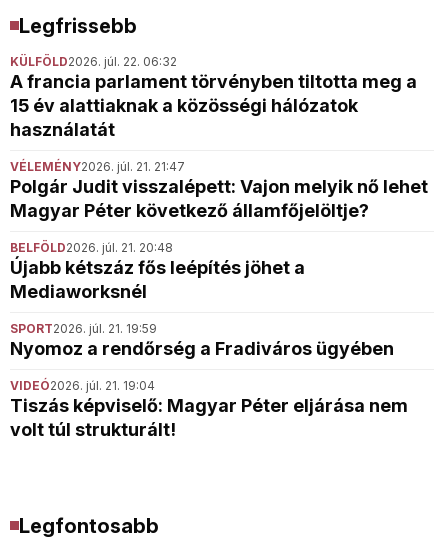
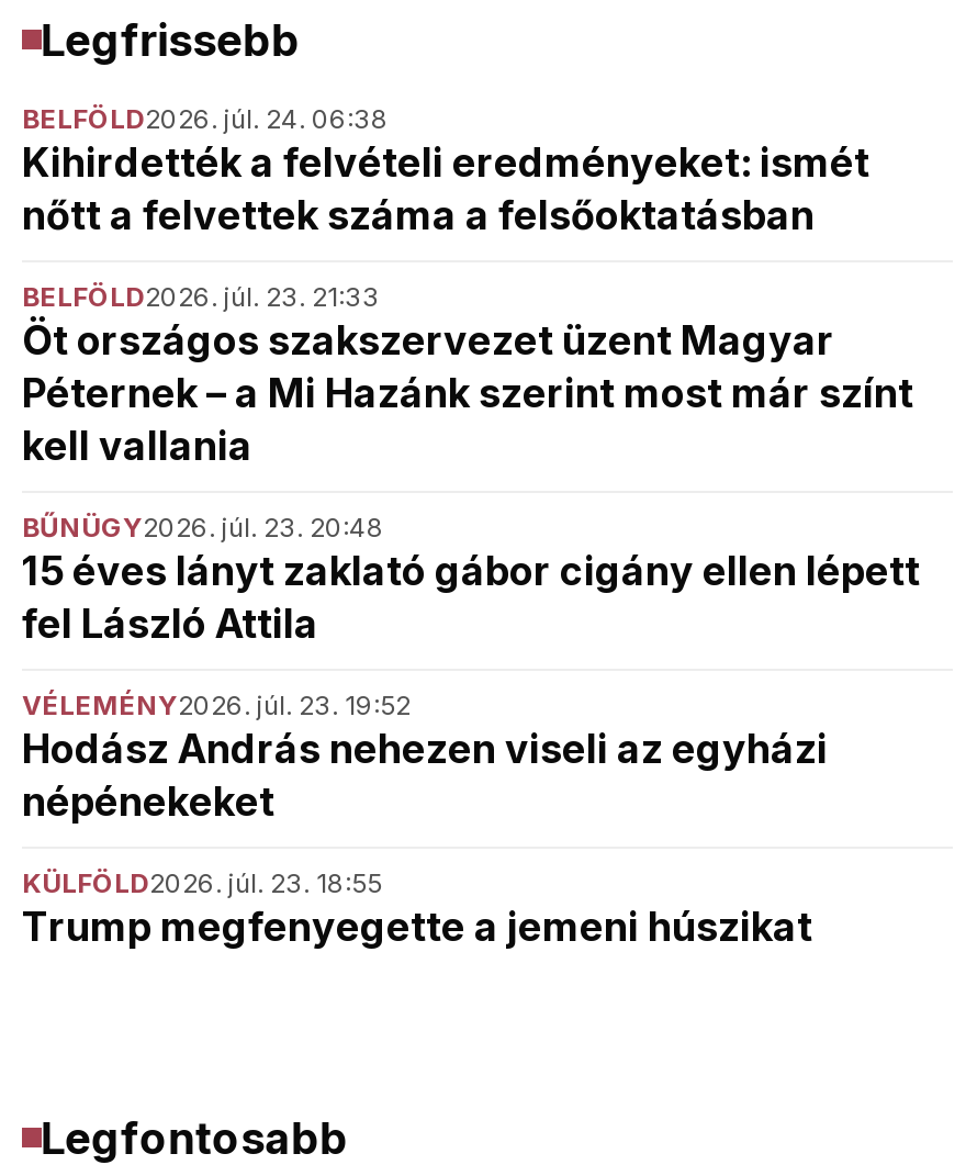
[10,53,417,139] KÜLFÖLD2026. júl. 22. 06:32 | A francia parlament törvényben tiltotta meg a | 15 év alattiaknak a közösségi hálózatok | használatát -> [22,101,869,237] BELFÖLD2026. júl. 24. 06:38 | Kihirdették a felvételi eredményeket: ismét | nőtt a felvettek száma a felsőoktatásban
[10,158,428,220] VÉLEMÉNY2026. júl. 21. 21:47 | Polgár Judit visszalépett: Vajon melyik nő lehet | Magyar Péter következő államfőjelöltje? -> [22,279,913,468] BELFÖLD2026. júl. 23. 21:33 | Öt országos szakszervezet üzent Magyar | Péternek – a Mi Hazánk szerint most már színt | kell vallania
[10,239,305,301] BELFÖLD2026. júl. 21. 20:48 | Újabb kétszáz fős leépítés jöhet a | Mediaworksnél -> [22,509,920,646] BŰNÜGY2026. júl. 23. 20:48 | 15 éves lányt zaklató gábor cigány ellen lépett | fel László Attila
[10,320,394,358] SPORT2026. júl. 21. 19:59 | Nyomoz a rendőrség a Fradiváros ügyében -> [22,687,828,824] VÉLEMÉNY2026. júl. 23. 19:52 | Hodász András nehezen viseli az egyházi | népénekeket
[10,377,408,439] VIDEÓ2026. júl. 21. 19:04 | Tiszás képviselő: Magyar Péter eljárása nem | volt túl strukturált! -> [22,865,812,949] KÜLFÖLD2026. júl. 23. 18:55 | Trump megfenyegette a jemeni húszikat

